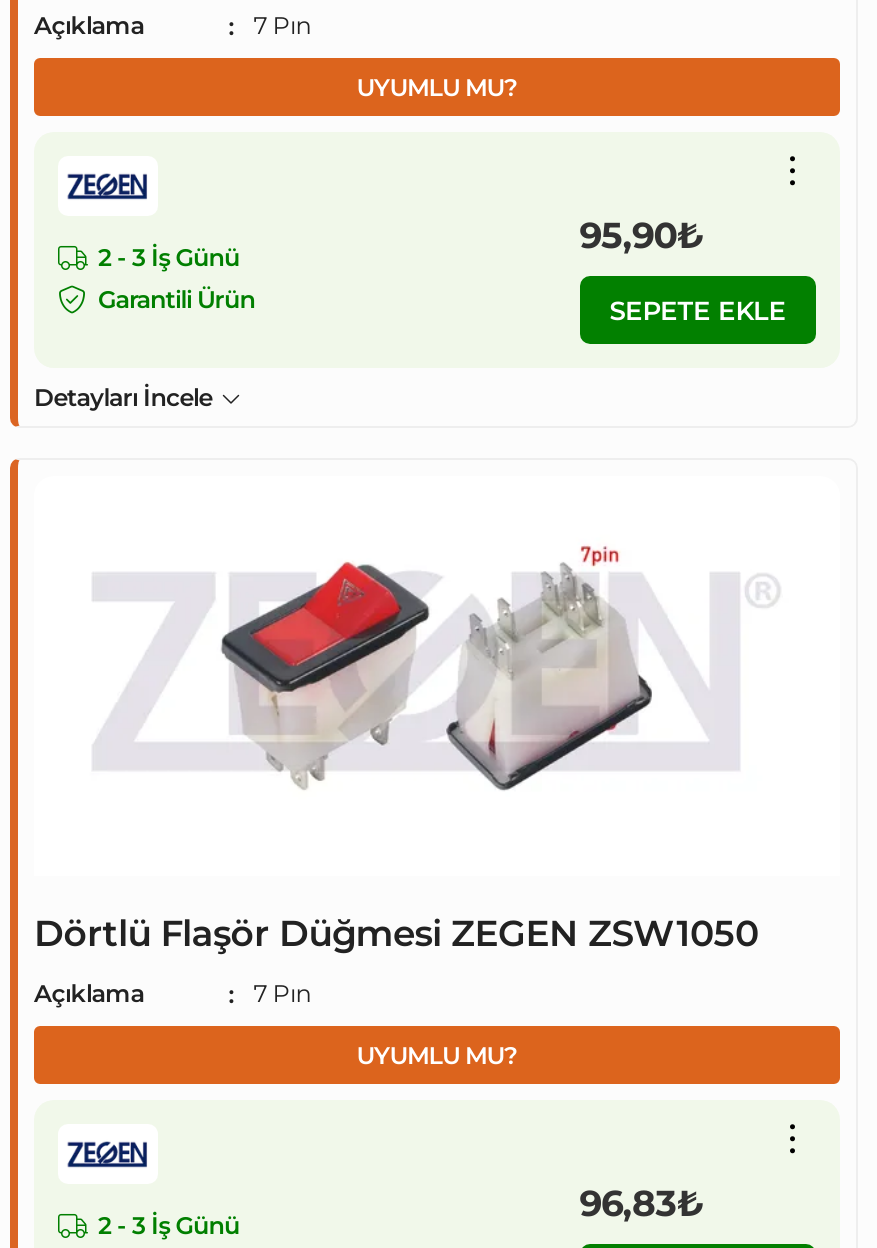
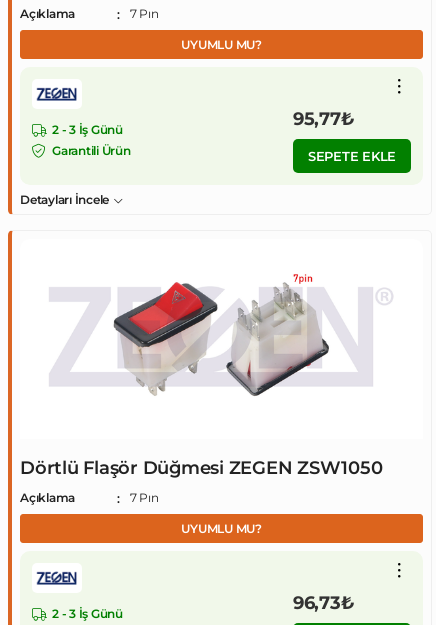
[580,215,704,259] 95,90₺ -> [293,108,354,130] 95,77₺
[580,1183,704,1227] 96,83₺ -> [293,592,354,614] 96,73₺

